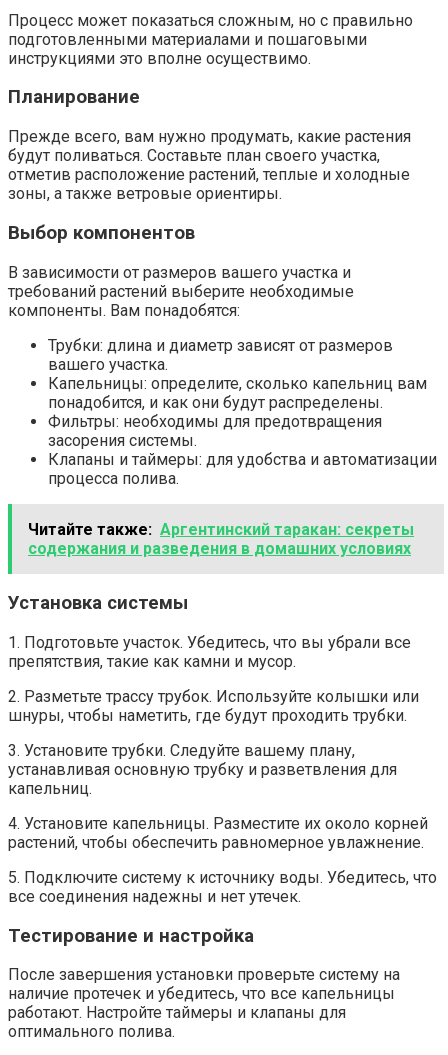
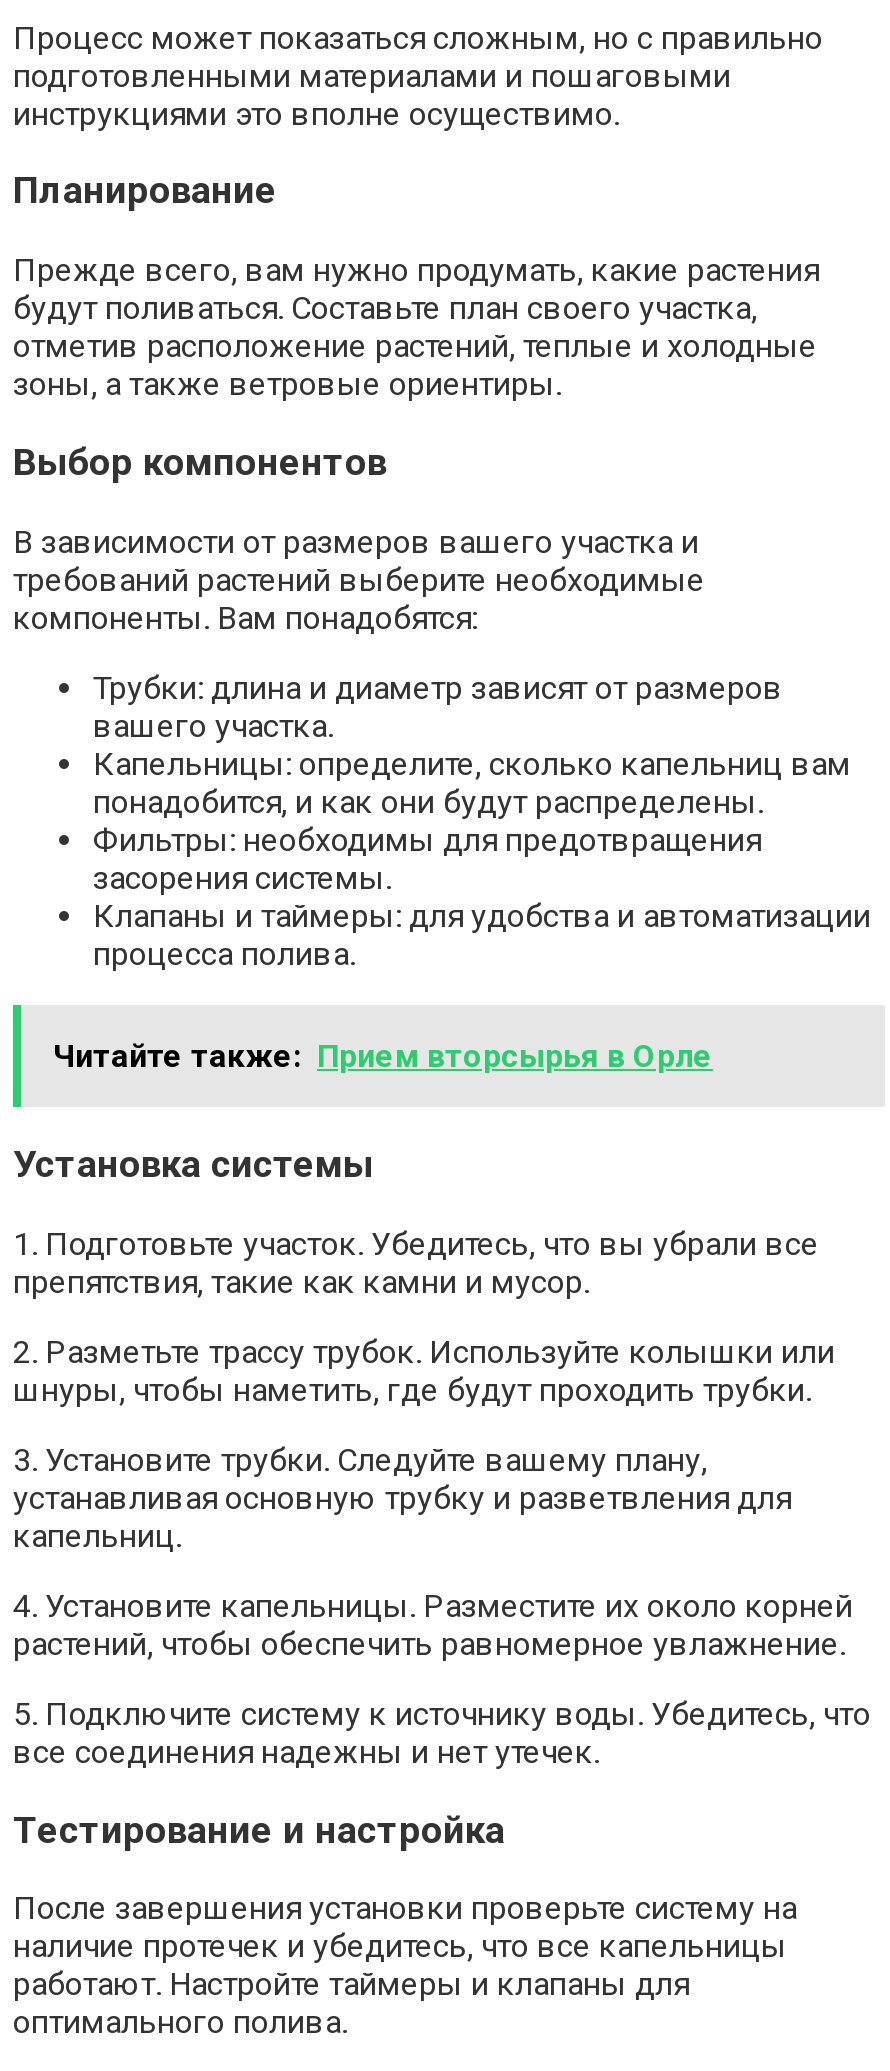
[28,519,414,557] Читайте также: Аргентинский таракан: секреты | содержания и разведения в домашних условиях -> [53,1036,713,1074] Читайте также: Прием вторсырья в Орле

